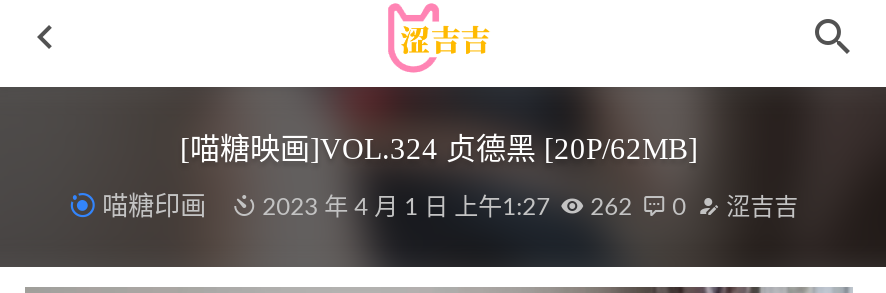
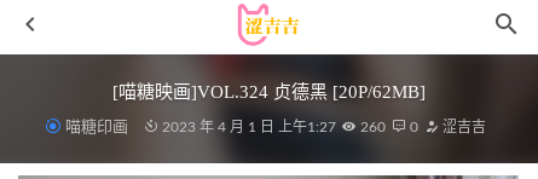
[584,194,632,218] 262 -> [356,119,385,134] 260

